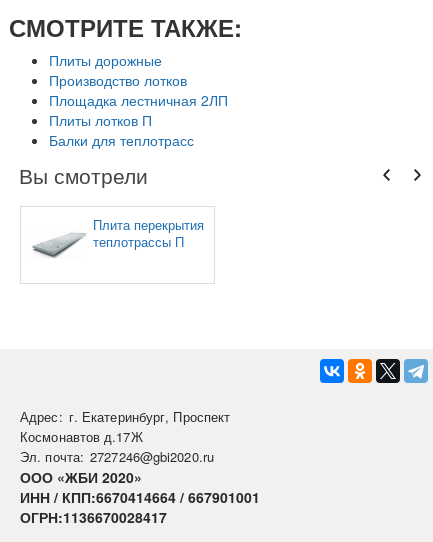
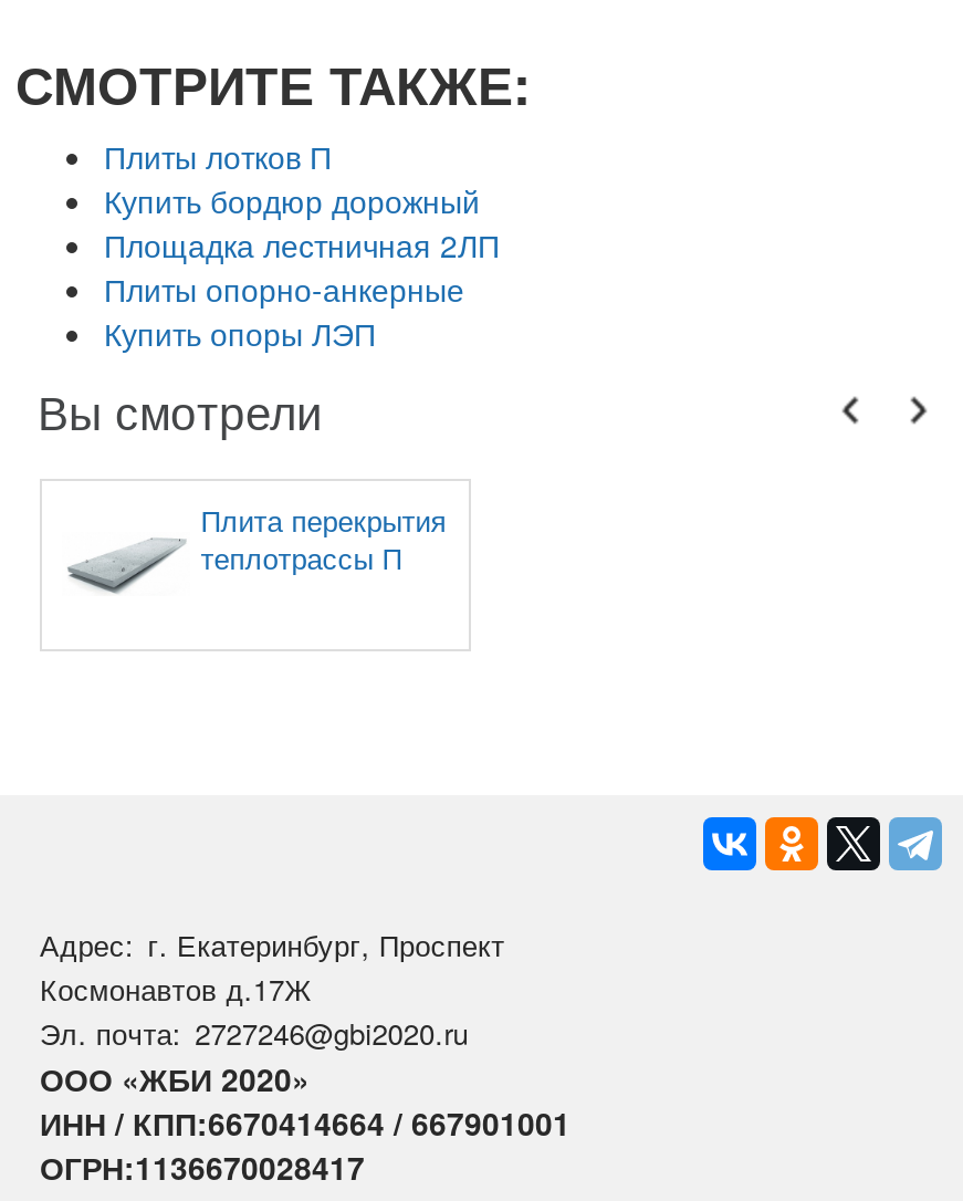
[49,50,187,90] Плиты дорожные | Производство лотков -> [104,178,480,222] Купить бордюр дорожный
moved [49,110,152,130] -> [104,134,332,178]: Плиты лотков П
[49,130,194,150] Балки для теплотрасс -> [104,267,464,355] Плиты опорно-анкерные | Купить опоры ЛЭП

